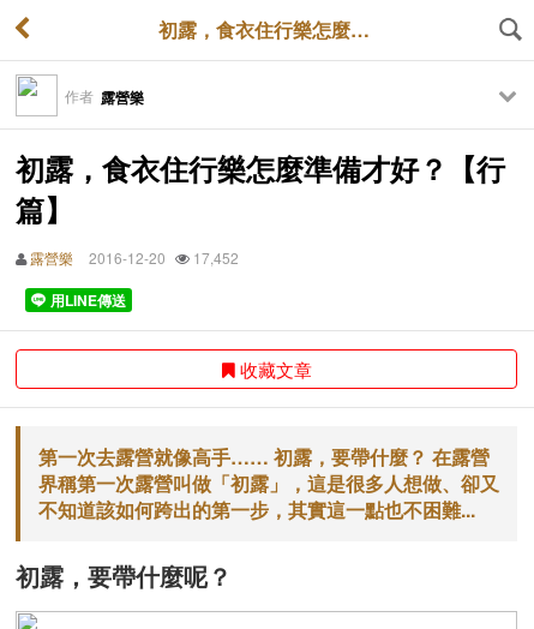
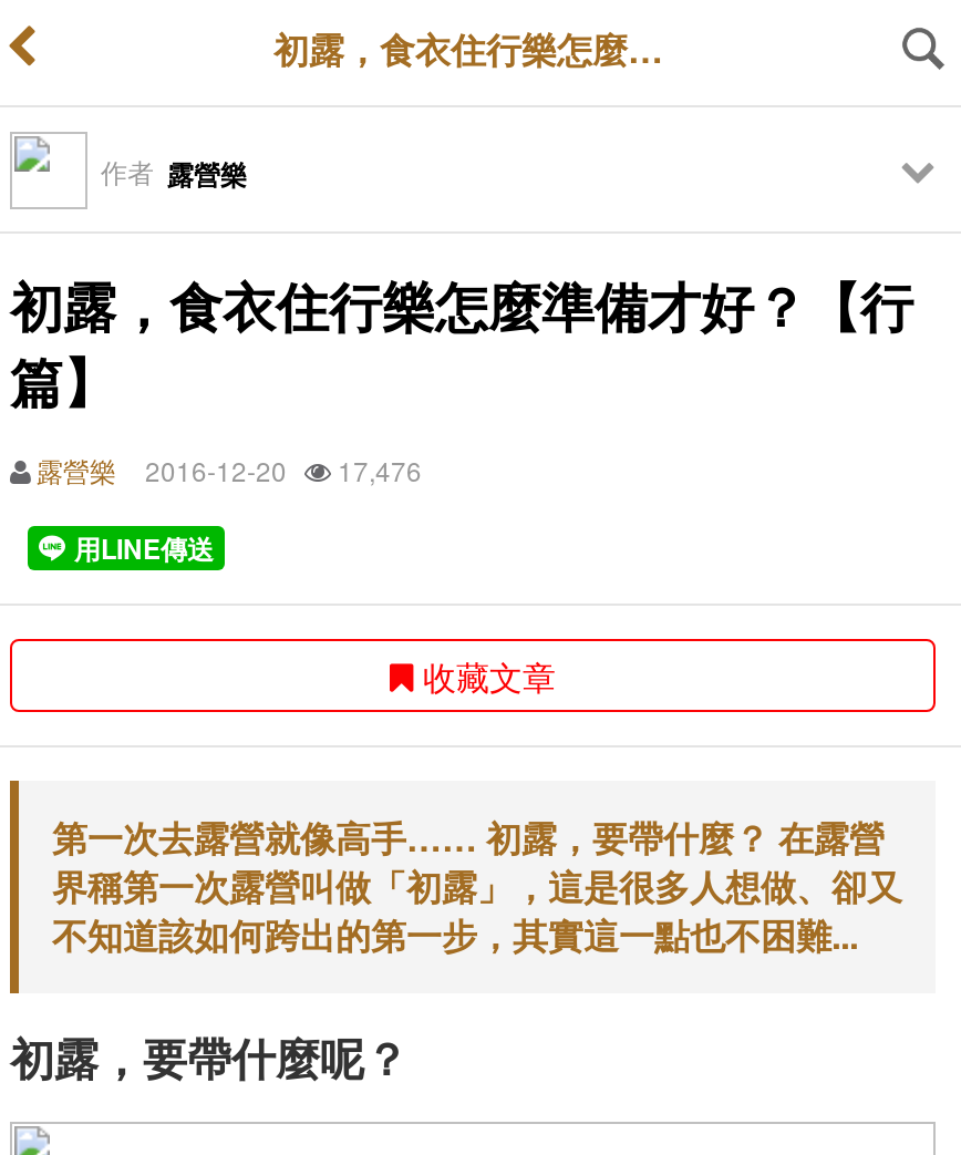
[193,247,239,267] 17,452 -> [338,450,422,487] 17,476

